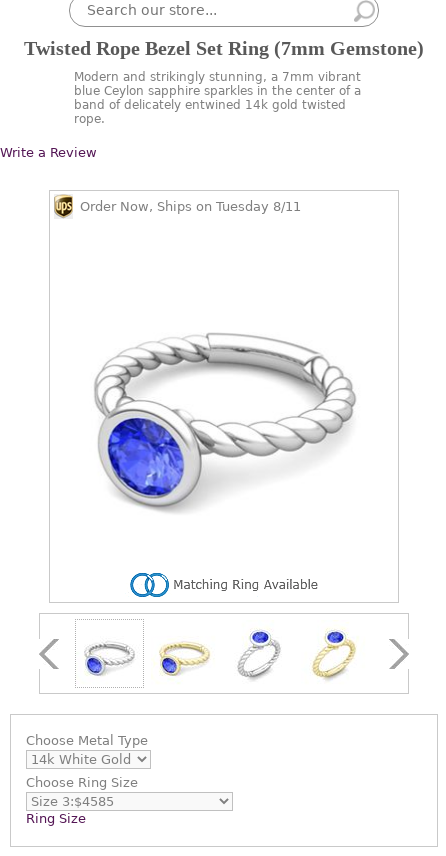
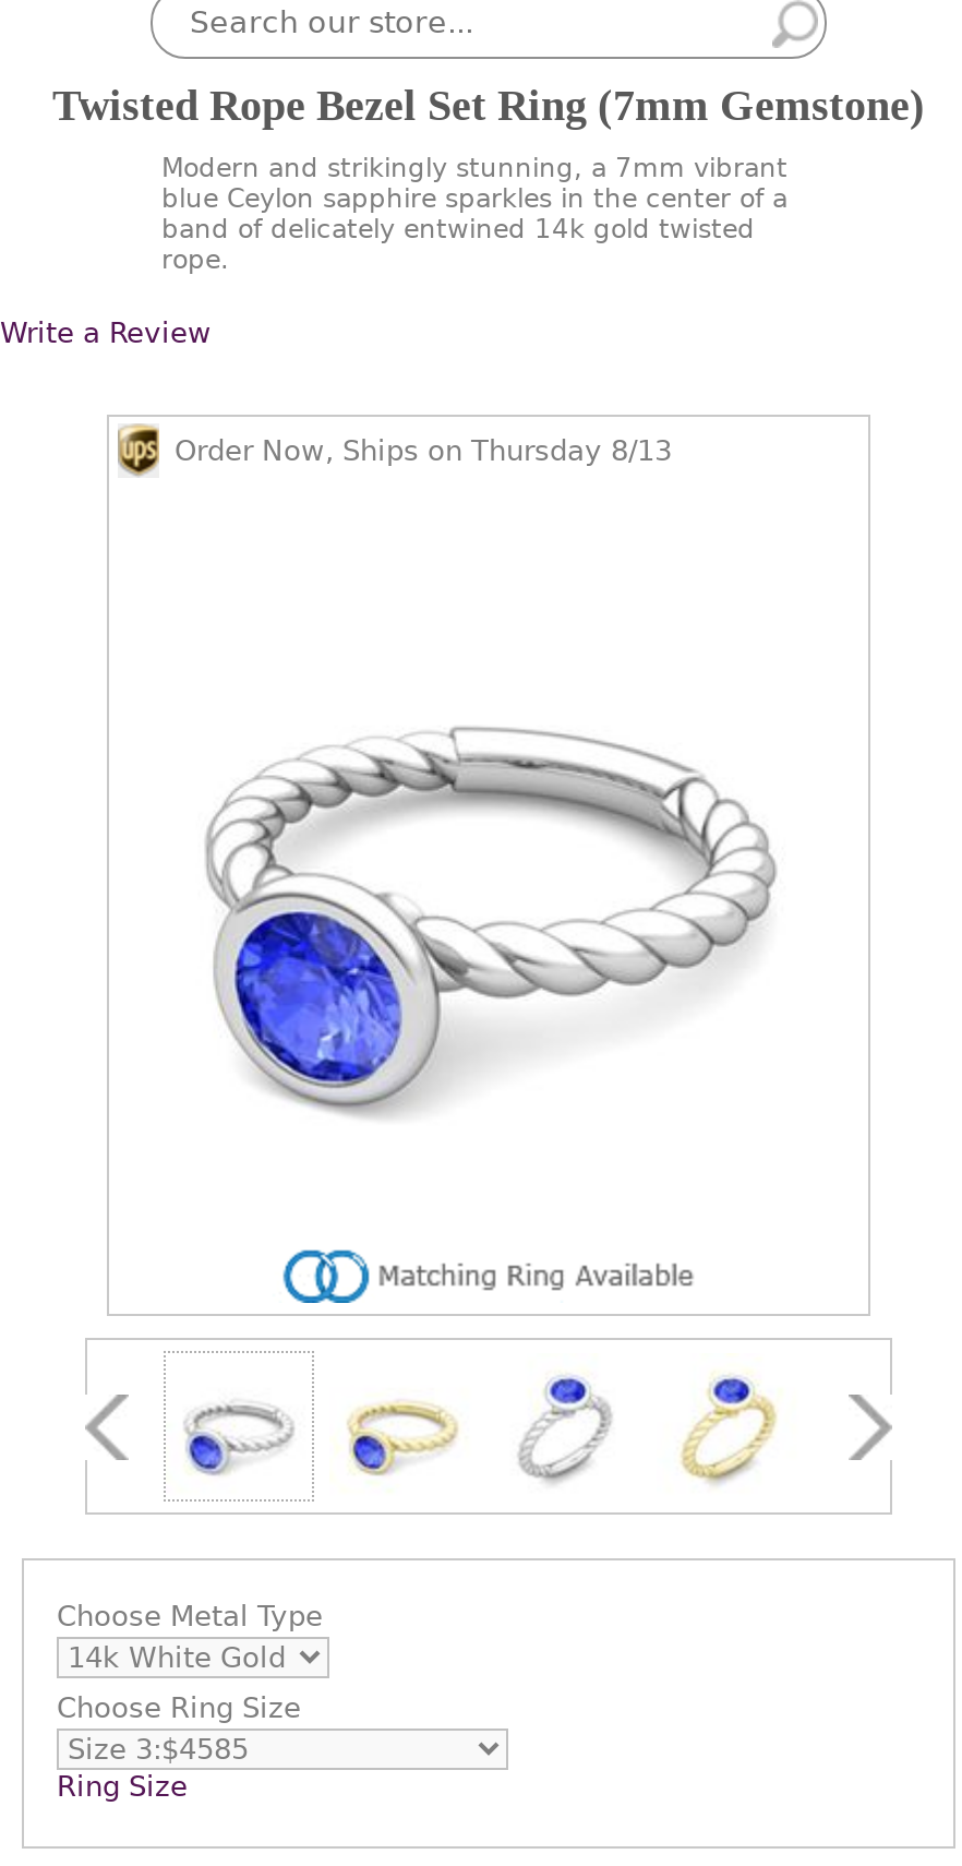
[80,199,301,214] Order Now, Ships on Tuesday 8/11 -> [175,434,672,467] Order Now, Ships on Thursday 8/13

